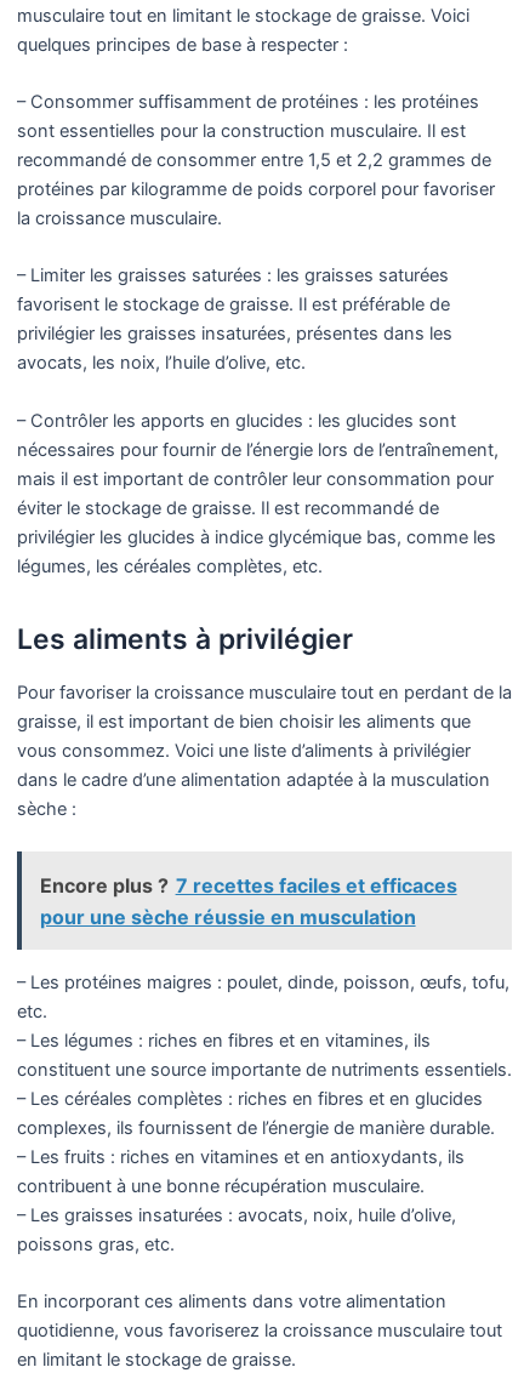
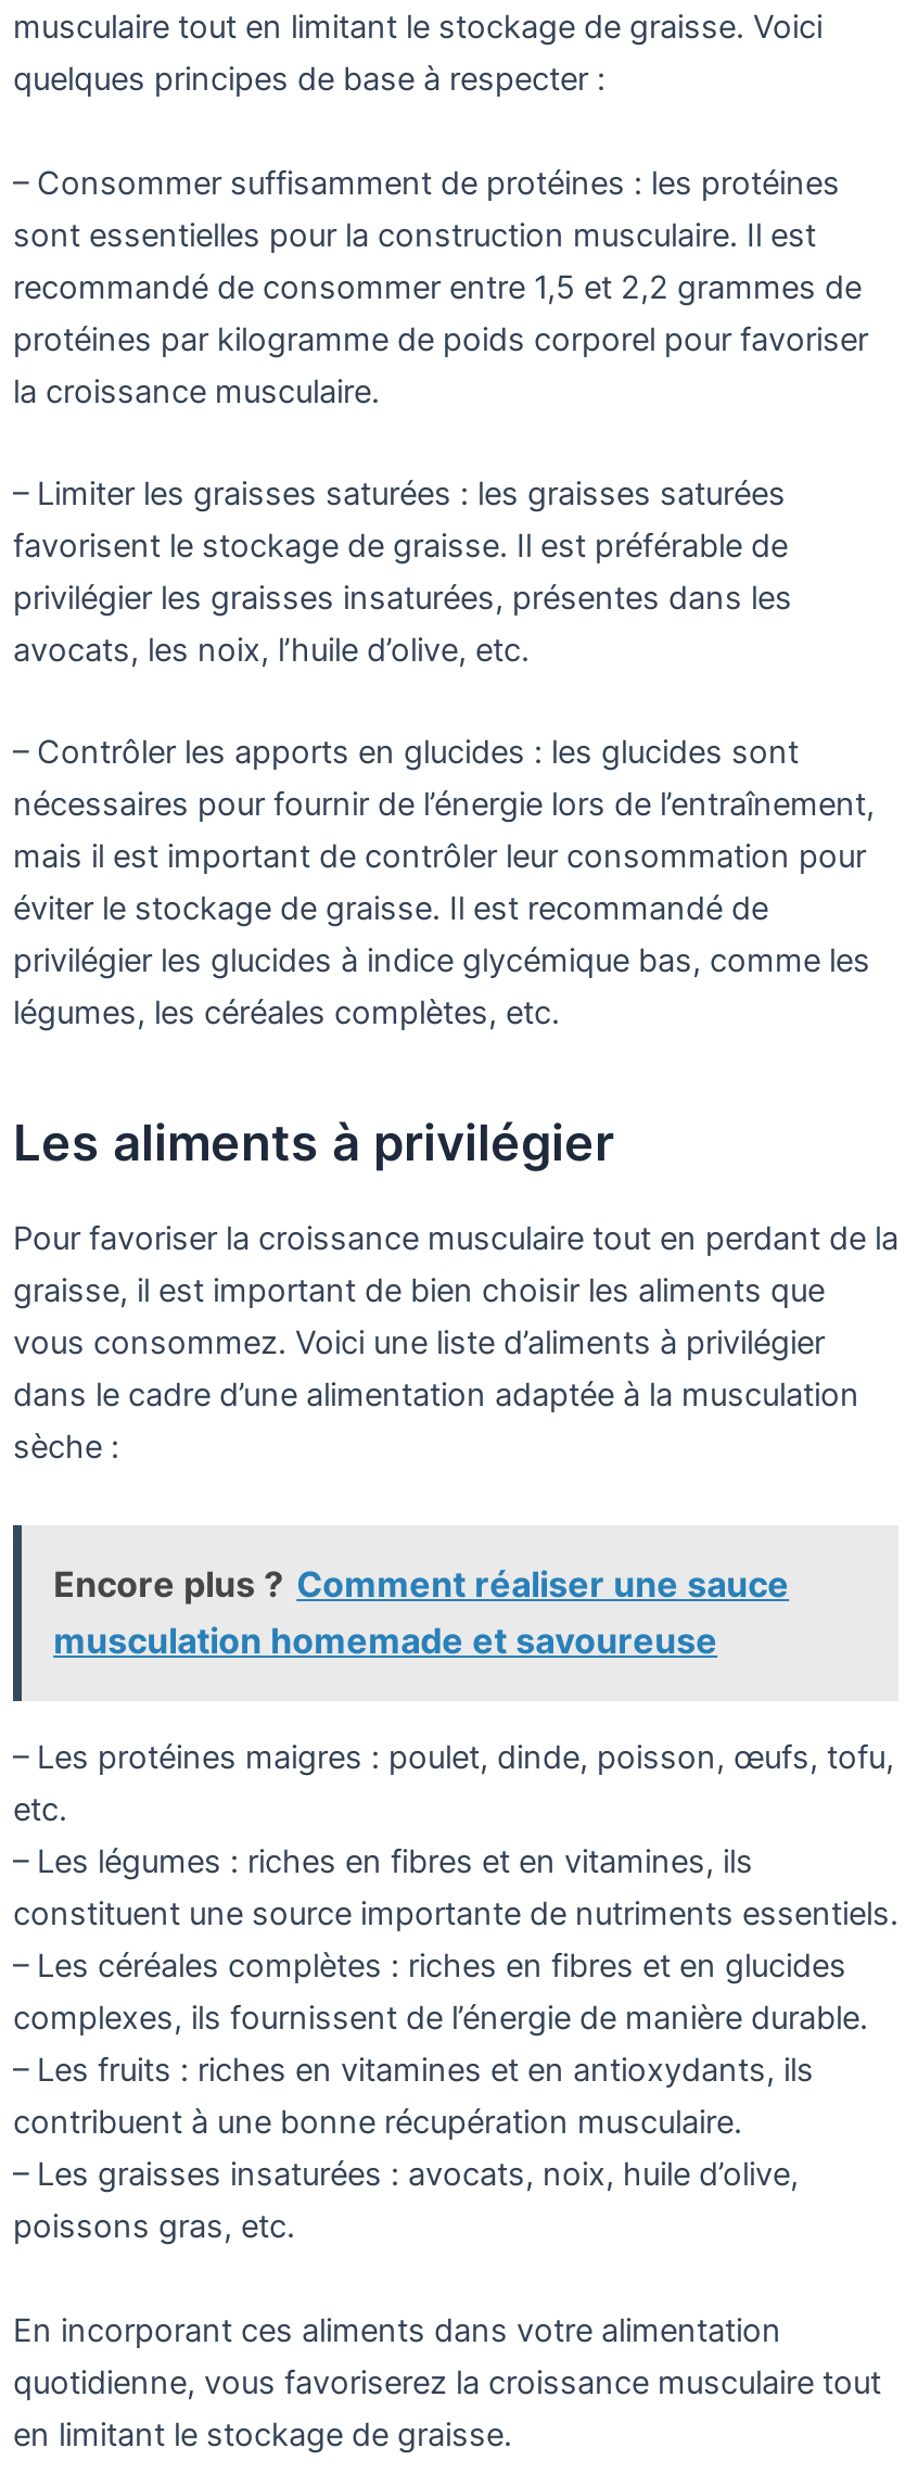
[40,873,457,929] Encore plus ? 7 recettes faciles et efficaces | pour une sèche réussie en musculation -> [53,1563,789,1662] Encore plus ? Comment réaliser une sauce | musculation homemade et savoureuse

